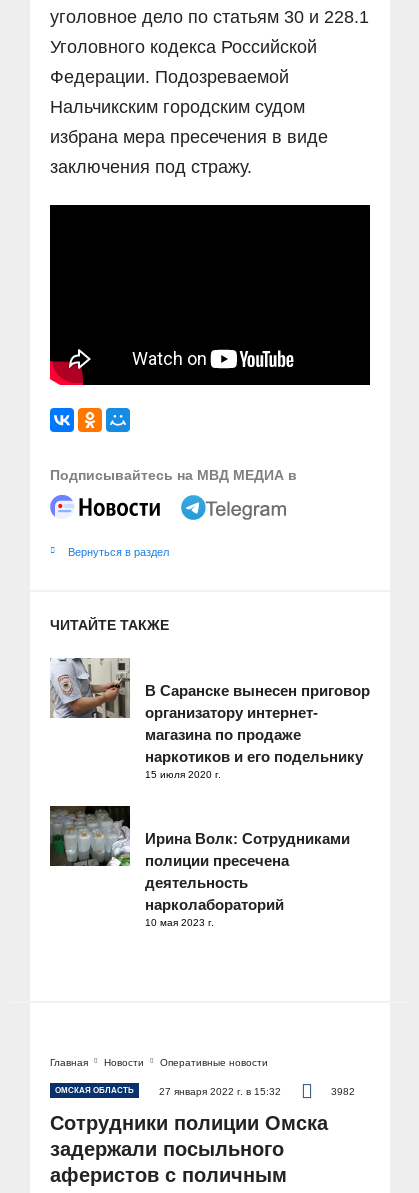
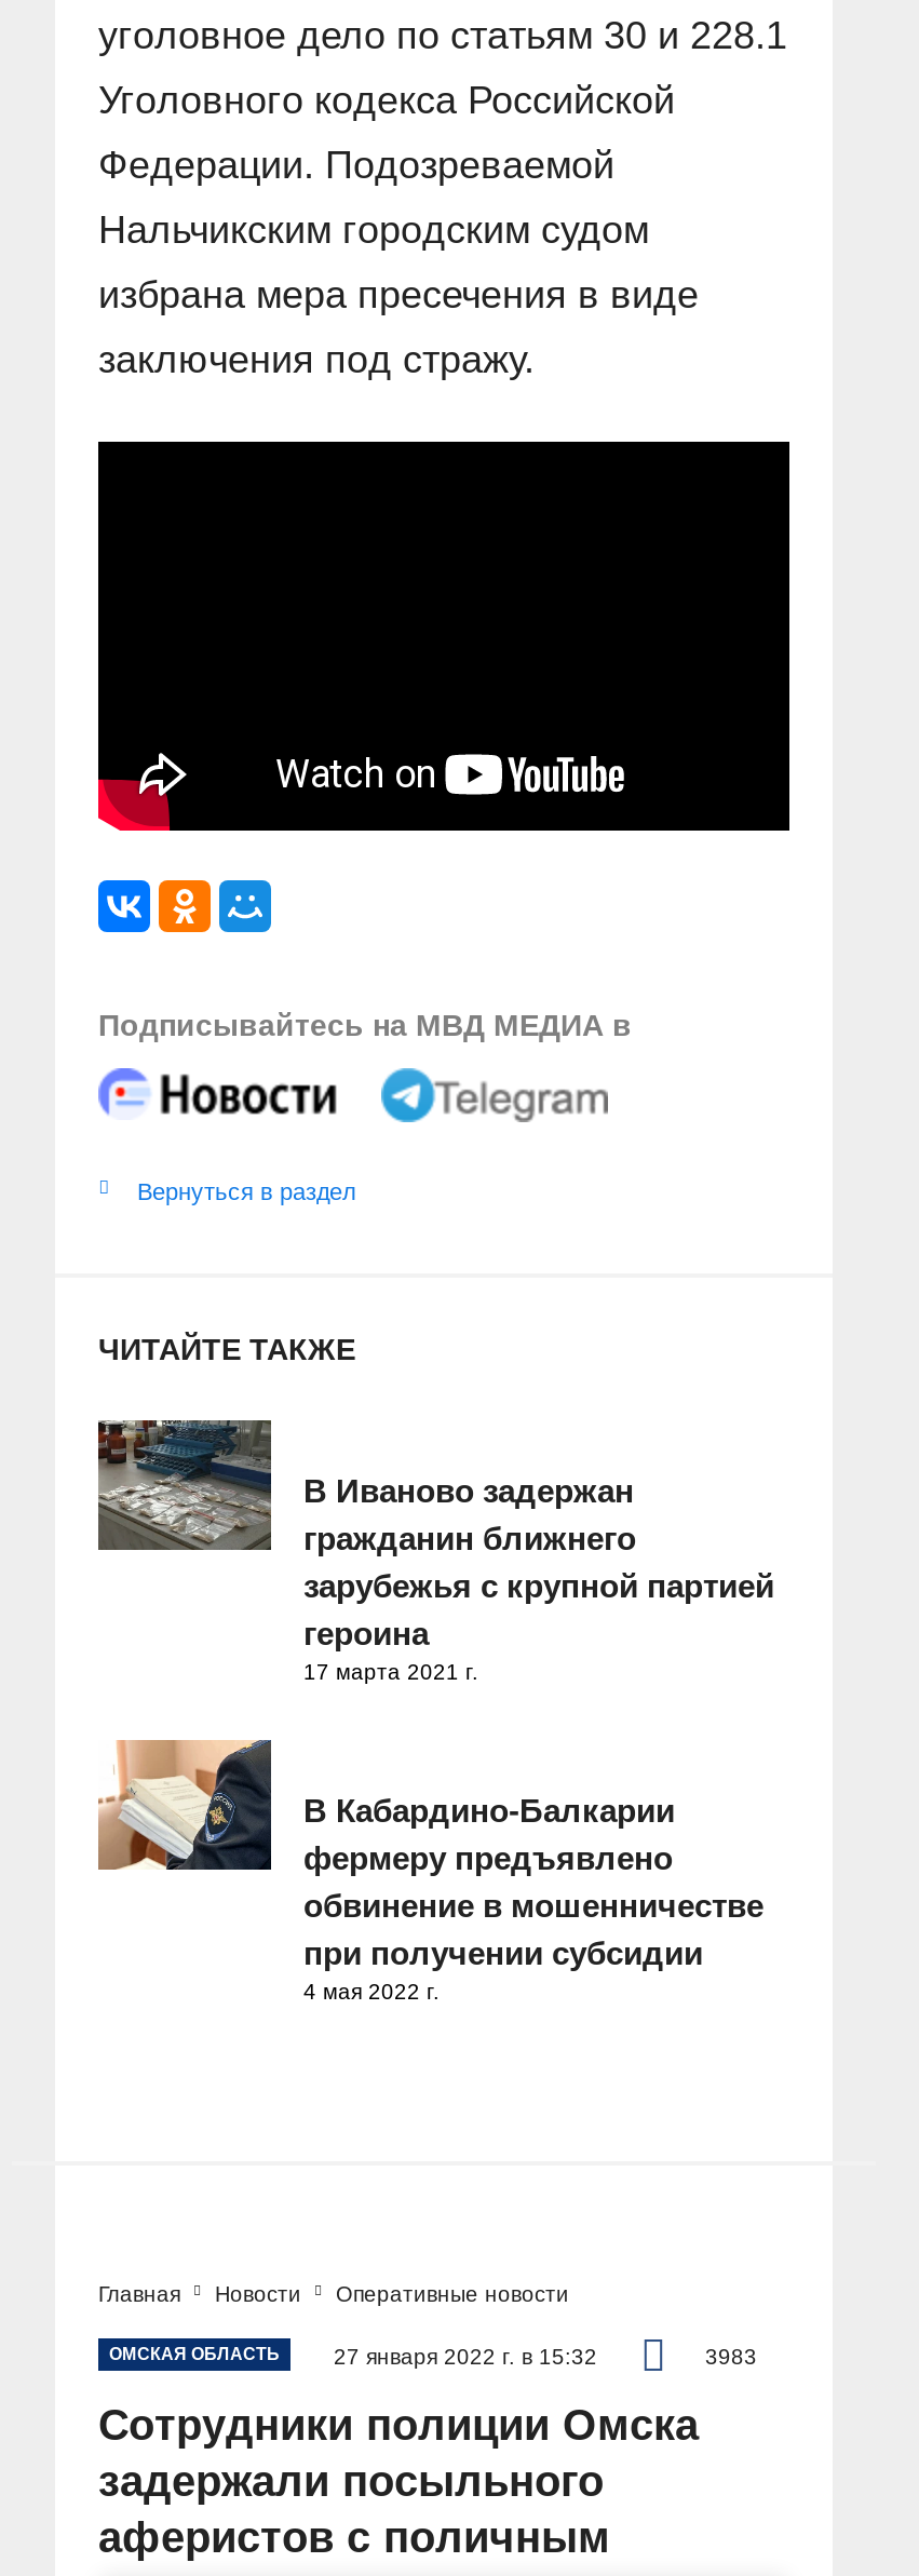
[50,658,370,780] [image] | В Саранске вынесен приговор | организатору интернет- | магазина по продаже | наркотиков и его подельнику | 15 июля 2020 г. -> [96,1420,774,1684] [image] | В Иваново задержан | гражданин ближнего | зарубежья с крупной партией | героина | 17 марта 2021 г.
[49,805,350,928] [image] | Ирина Волк: Сотрудниками | полиции пресечена | деятельность | нарколабораторий | 10 мая 2023 г. -> [96,1738,763,2004] [image] | В Кабардино-Балкарии | фермеру предъявлено | обвинение в мошенничестве | при получении субсидии | 4 мая 2022 г.
[331,1086,355,1097] 3982 -> [705,2345,757,2369] 3983

